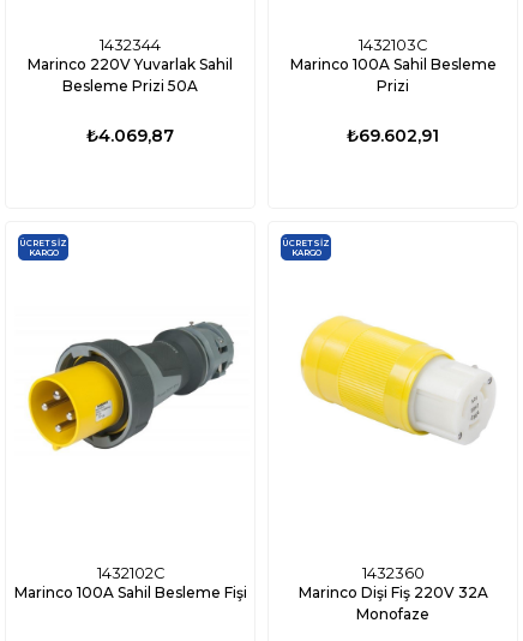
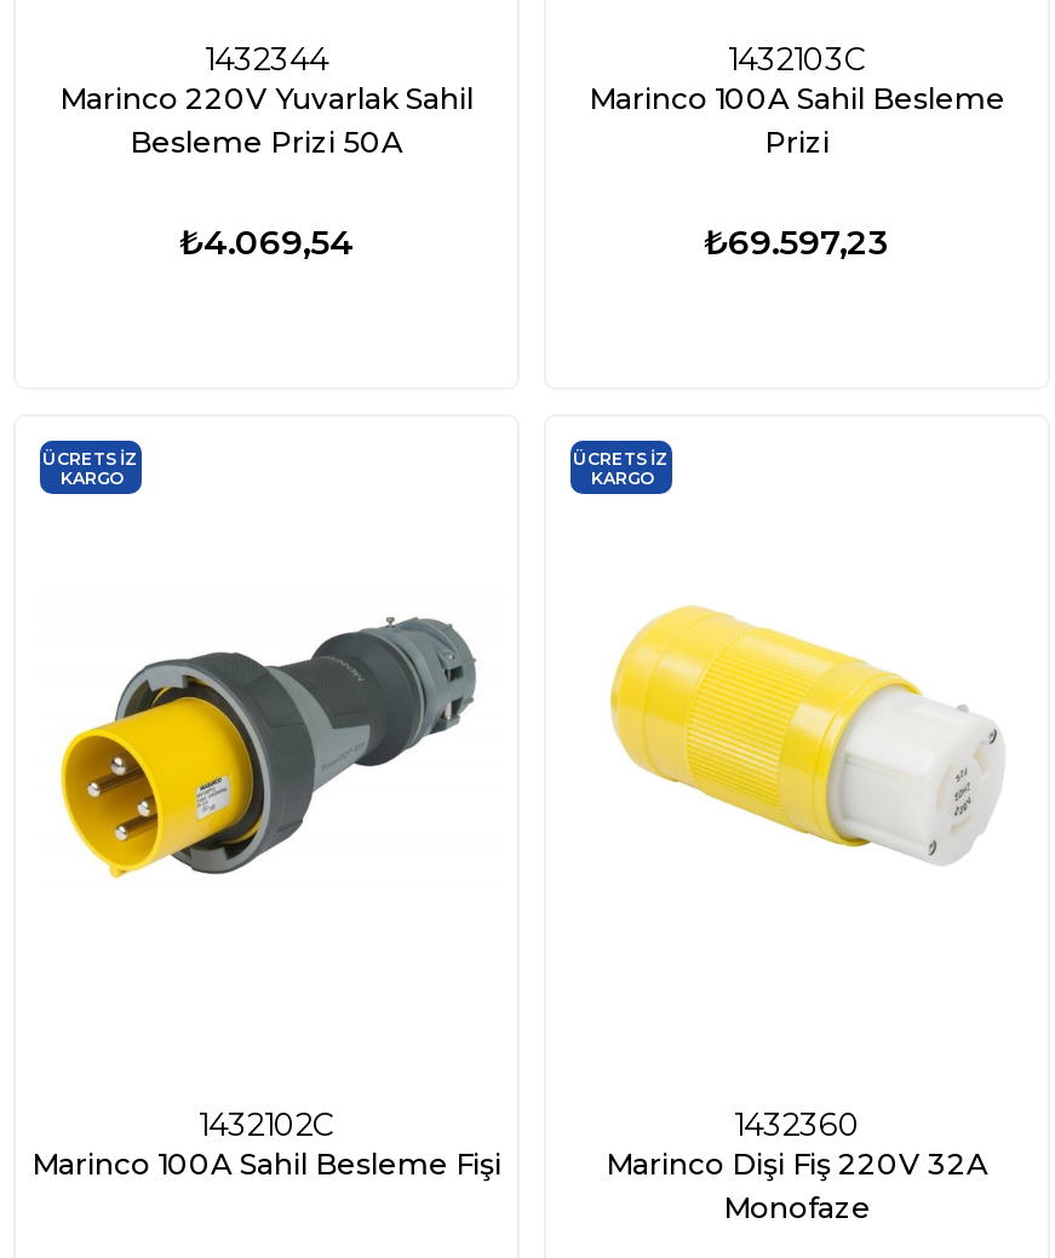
[86,125,174,147] ₺4.069,87 -> [179,221,354,264] ₺4.069,54
[347,125,439,147] ₺69.602,91 -> [704,221,890,264] ₺69.597,23

